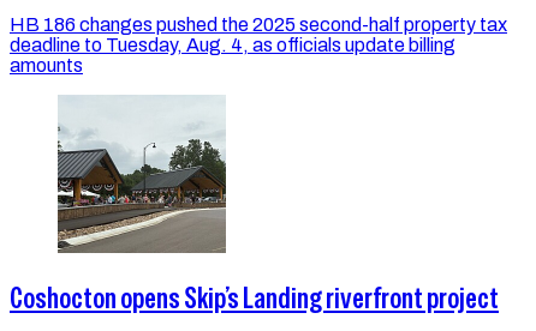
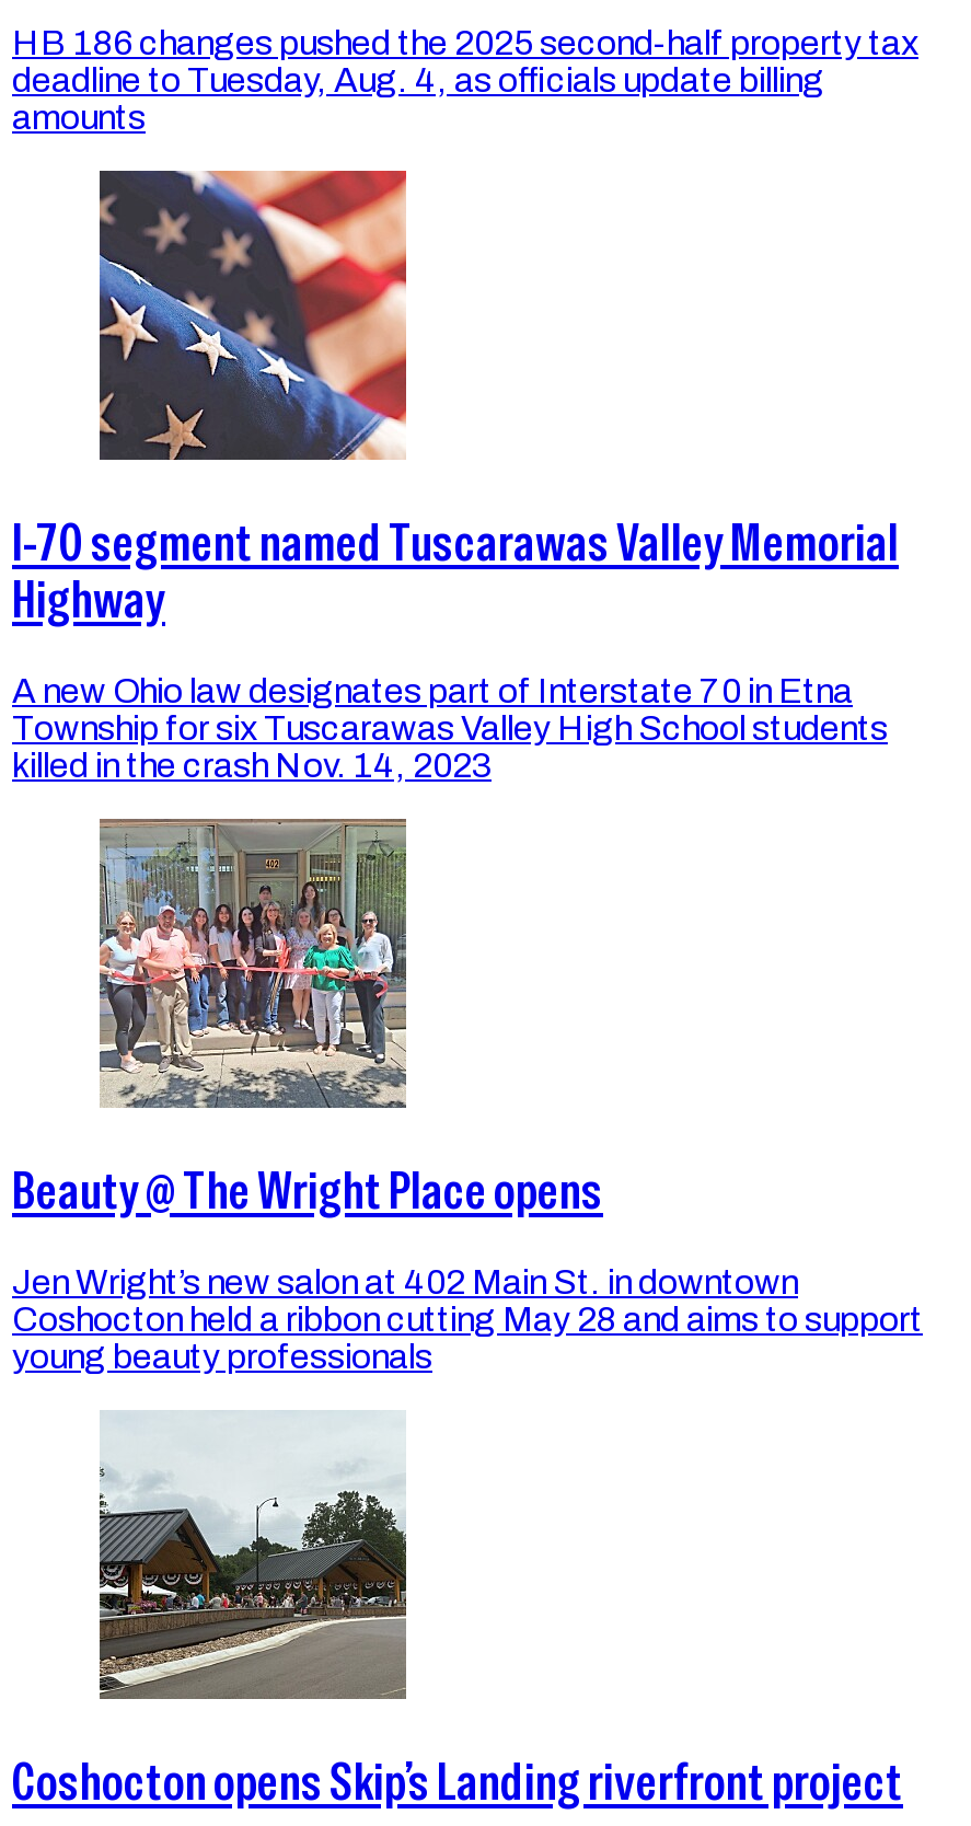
none -> [12,169,899,783] [image] | I-70 segment named Tuscarawas Valley Memorial | Highway | A new Ohio law designates part of Interstate 70 in Etna | Township for six Tuscarawas Valley High School students | killed in the crash Nov. 14, 2023
none -> [12,817,923,1374] [image] | Beauty @ The Wright Place opens | Jen Wright’s new salon at 402 Main St. in downtown | Coshocton held a ribbon cutting May 28 and aims to support | young beauty professionals

